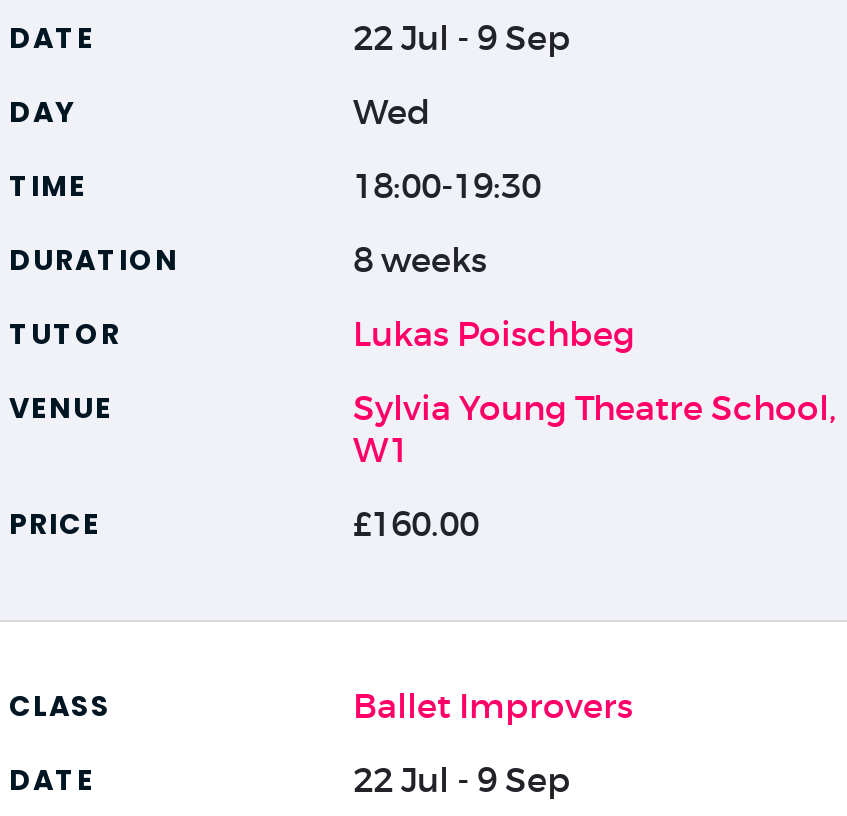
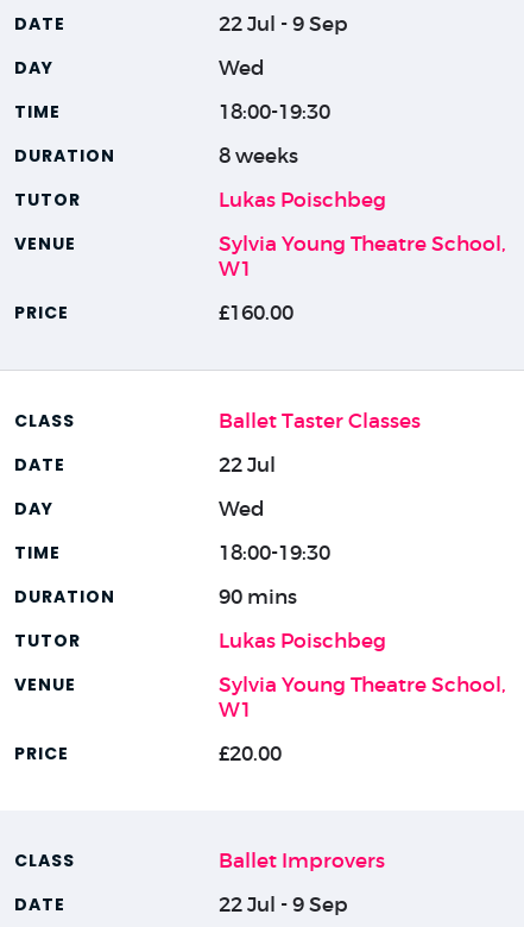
none -> [219,409,506,767] Ballet Taster Classes | 22 Jul | Wed | 18:00-19:30 | 90 mins | Lukas Poischbeg | Sylvia Young Theatre School, | W1 | £20.00

